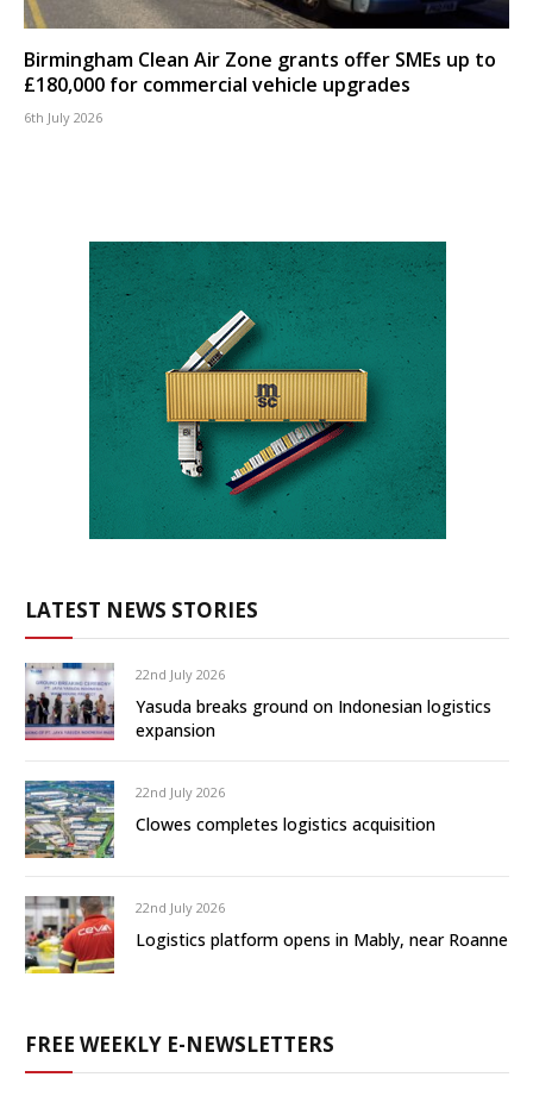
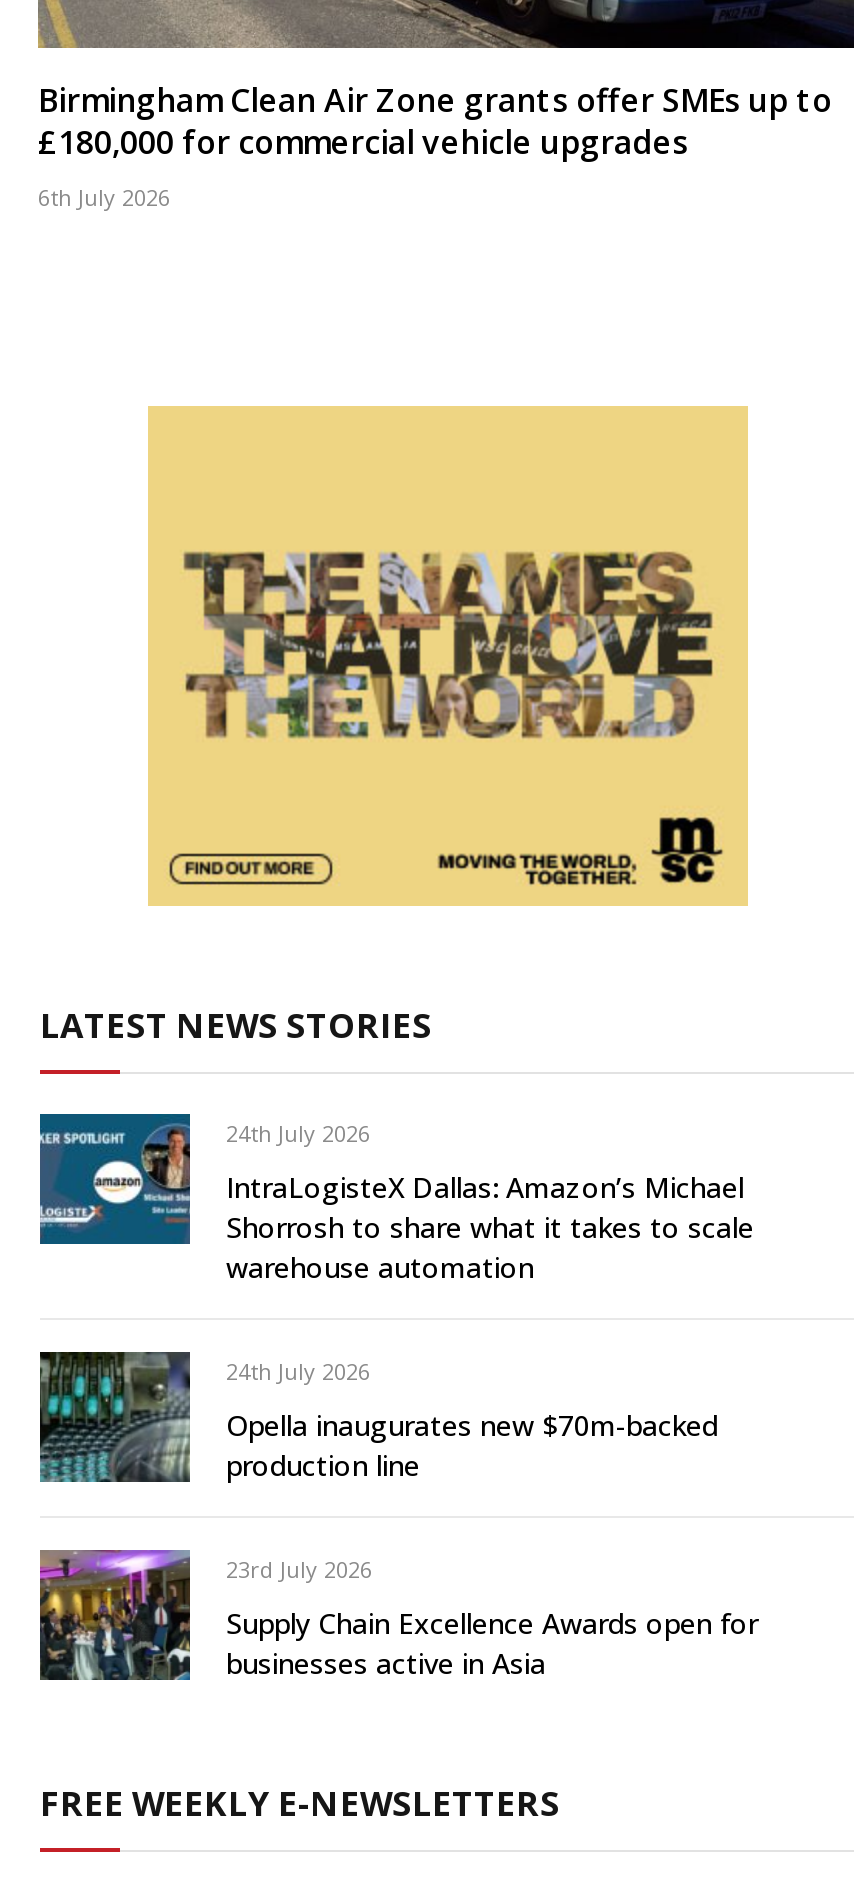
[88,240,447,540] [image] -> [148,404,748,906] [image]
[25,662,225,741] [image] | 22nd July 2026 -> [40,1112,370,1246] [image] | 24th July 2026
[136,695,491,741] Yasuda breaks ground on Indonesian logistics | expansion -> [226,1167,754,1285] IntraLogisteX Dallas: Amazon’s Michael | Shorrosh to share what it takes to scale | warehouse automation
[24,779,225,859] [image] | 22nd July 2026 -> [38,1348,370,1484] [image] | 24th July 2026
[136,812,435,835] Clowes completes logistics acquisition -> [226,1405,718,1483] Opella inaugurates new $70m-backed | production line
[25,895,225,975] [image] | 22nd July 2026 -> [40,1546,372,1682] [image] | 23rd July 2026
[136,928,508,951] Logistics platform opens in Mably, near Roanne -> [226,1603,758,1681] Supply Chain Excellence Awards open for | businesses active in Asia

